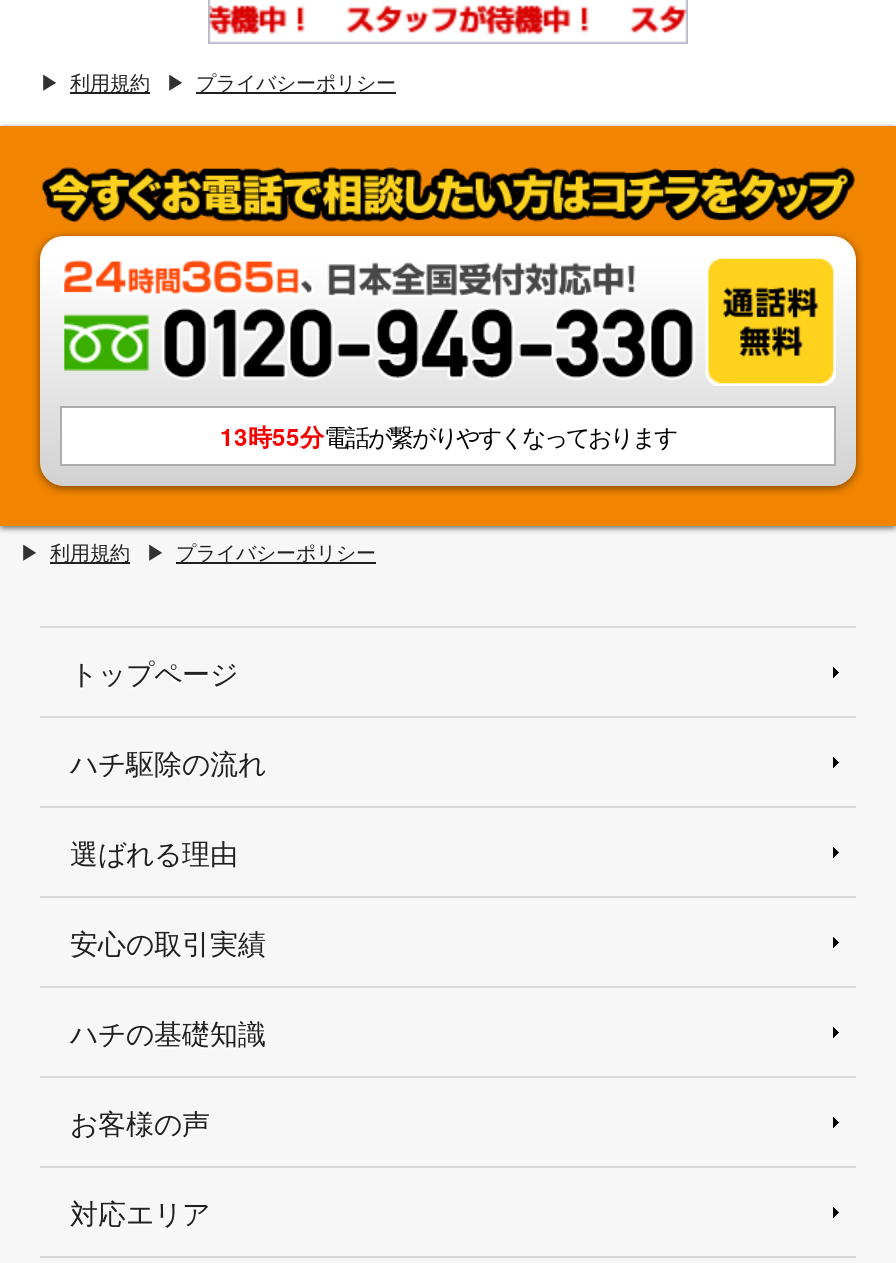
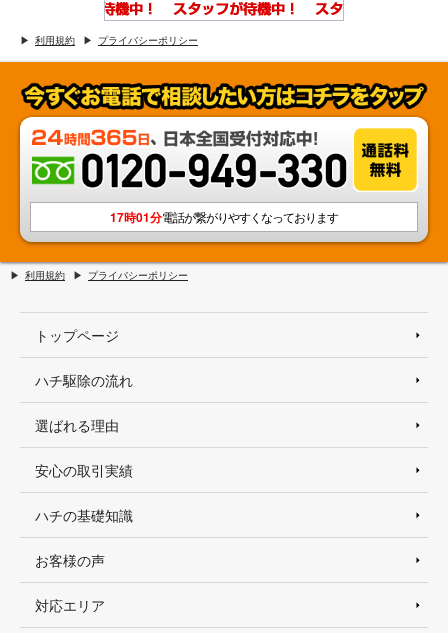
[220,418,676,454] 13時55分電話が繋がりやすくなっております -> [110,208,338,226] 17時01分電話が繋がりやすくなっております

